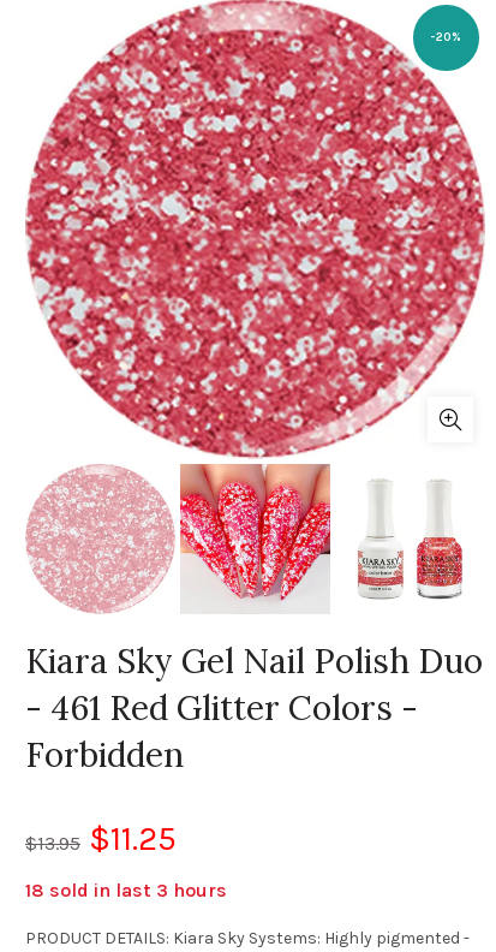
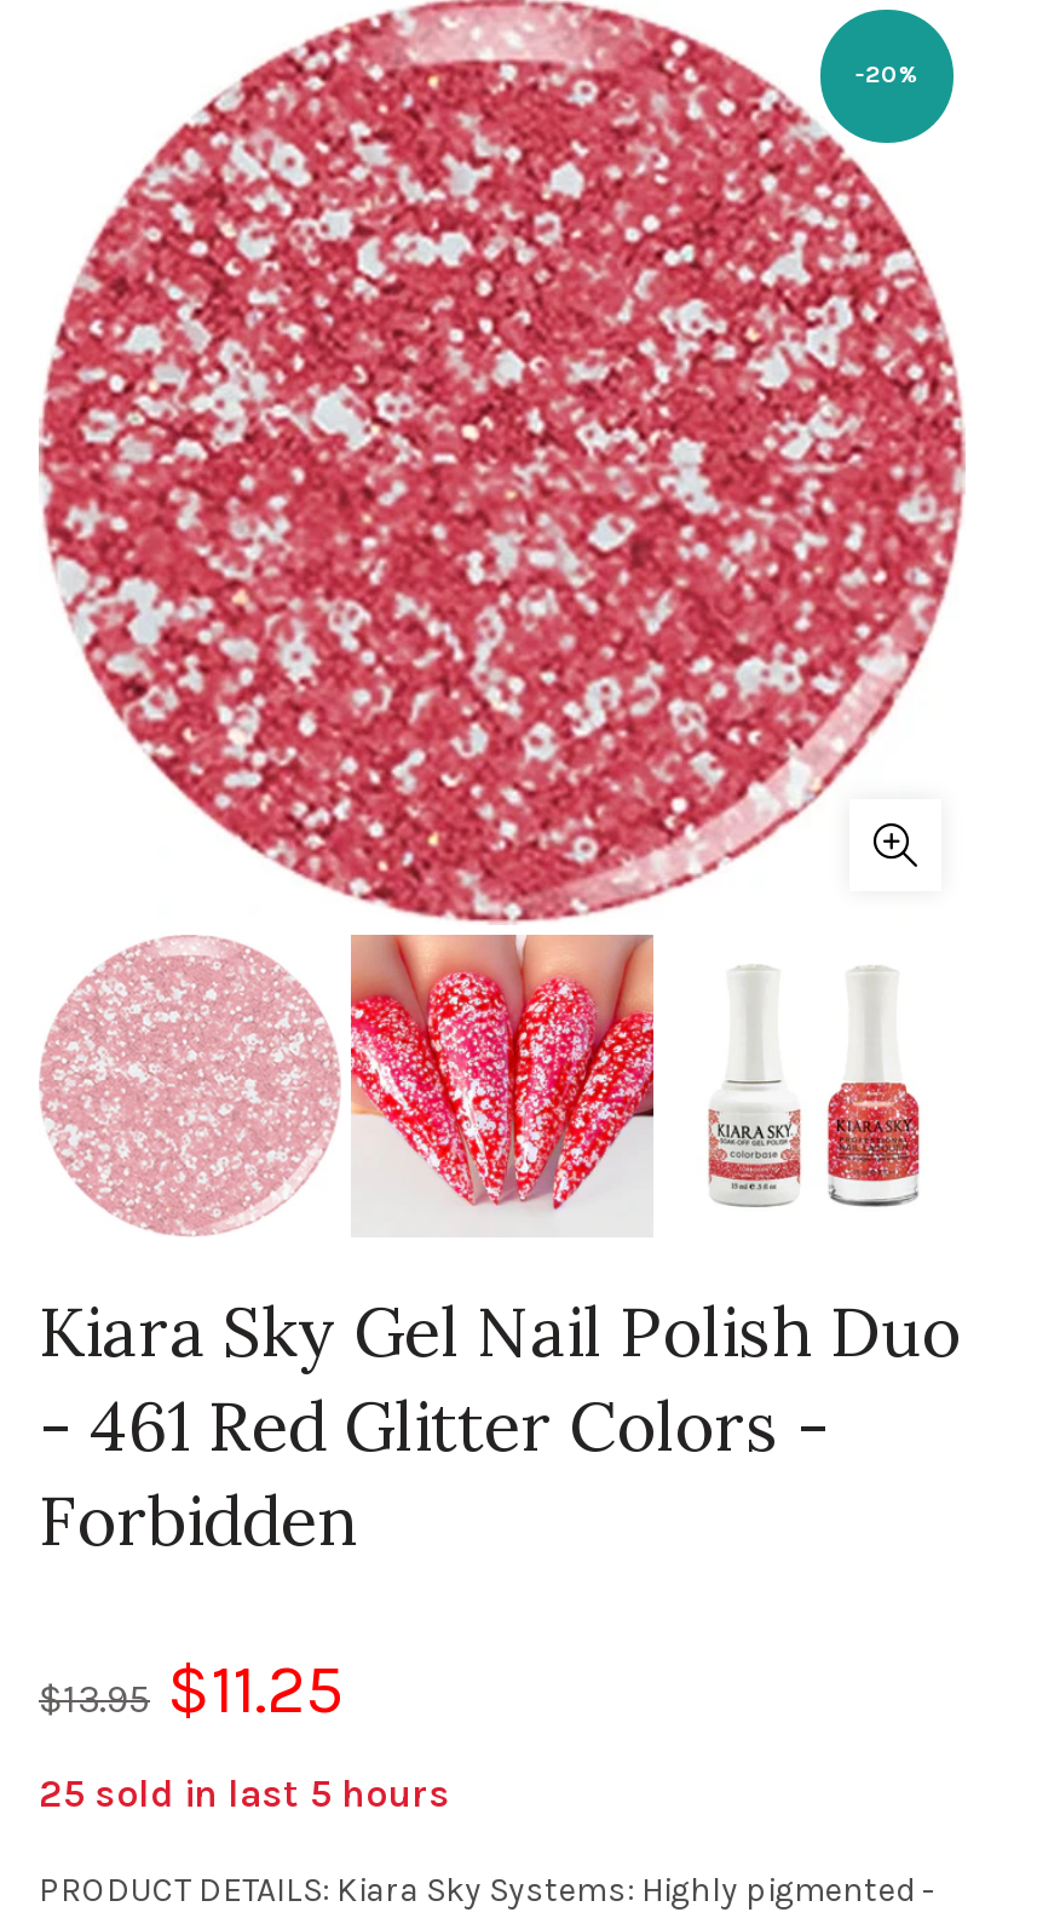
[25,879,227,902] 18 sold in last 3 hours -> [39,1770,450,1816] 25 sold in last 5 hours

